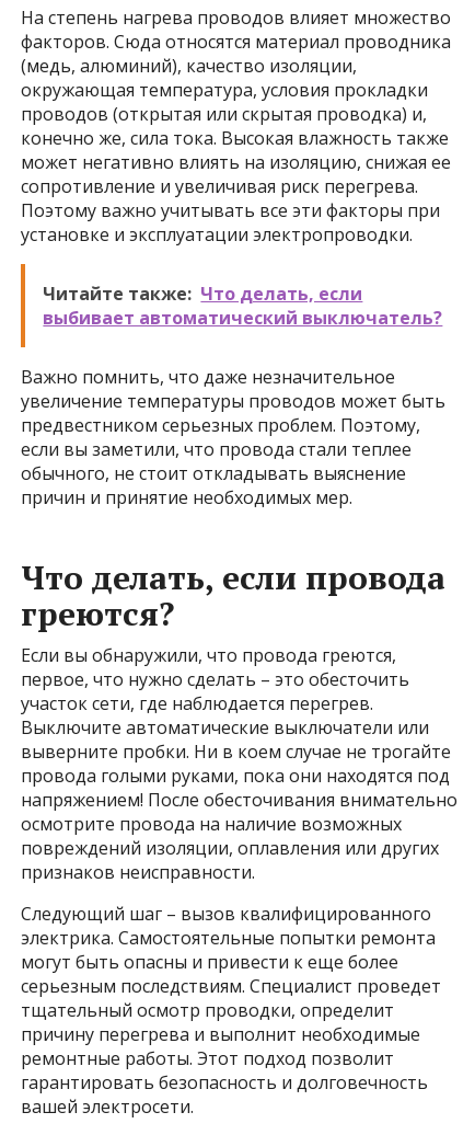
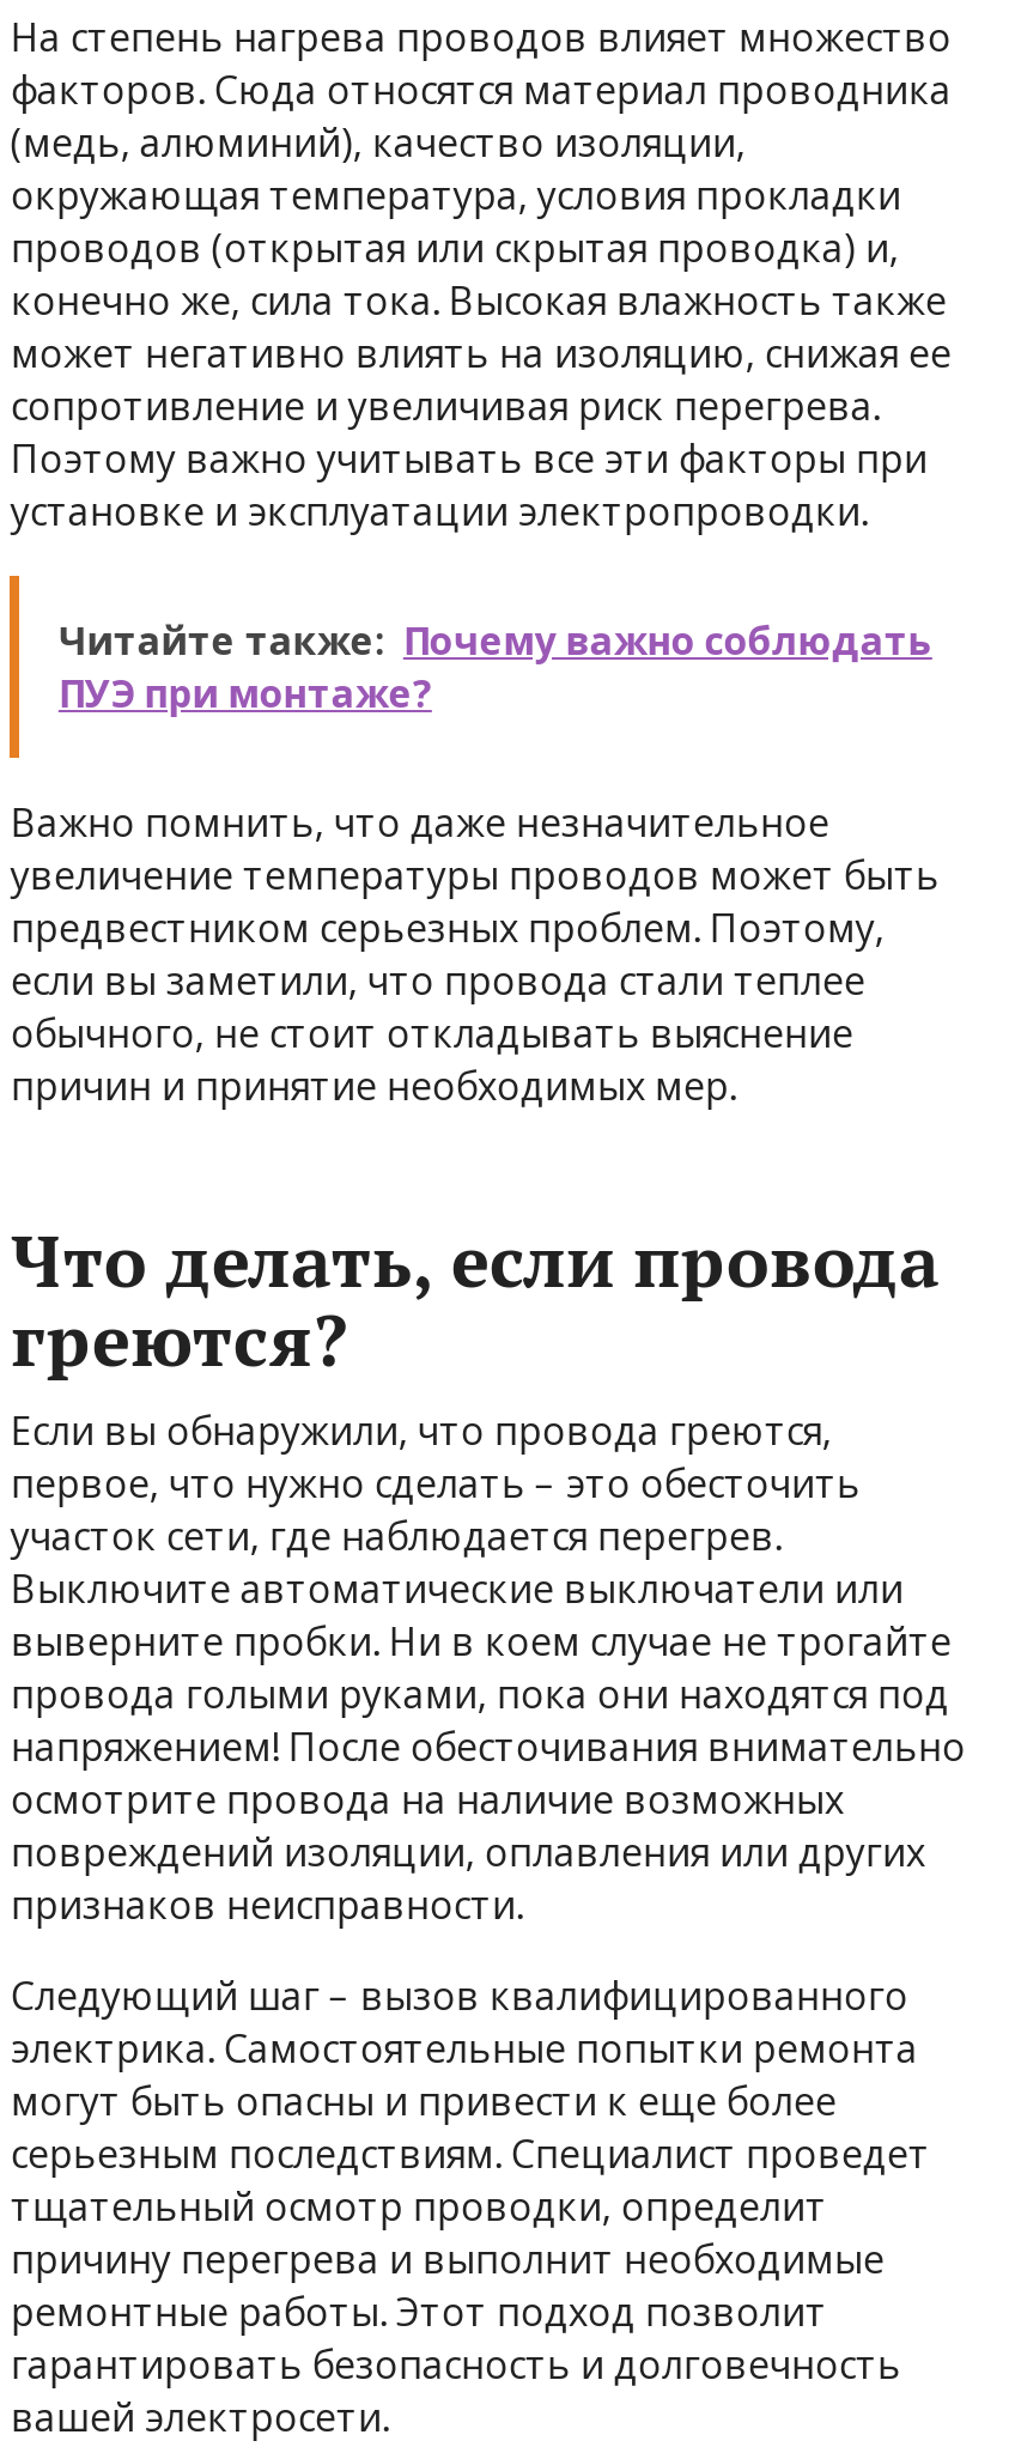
[43,282,443,330] Читайте также: Что делать, если | выбивает автоматический выключатель? -> [58,614,932,720] Читайте также: Почему важно соблюдать | ПУЭ при монтаже?

